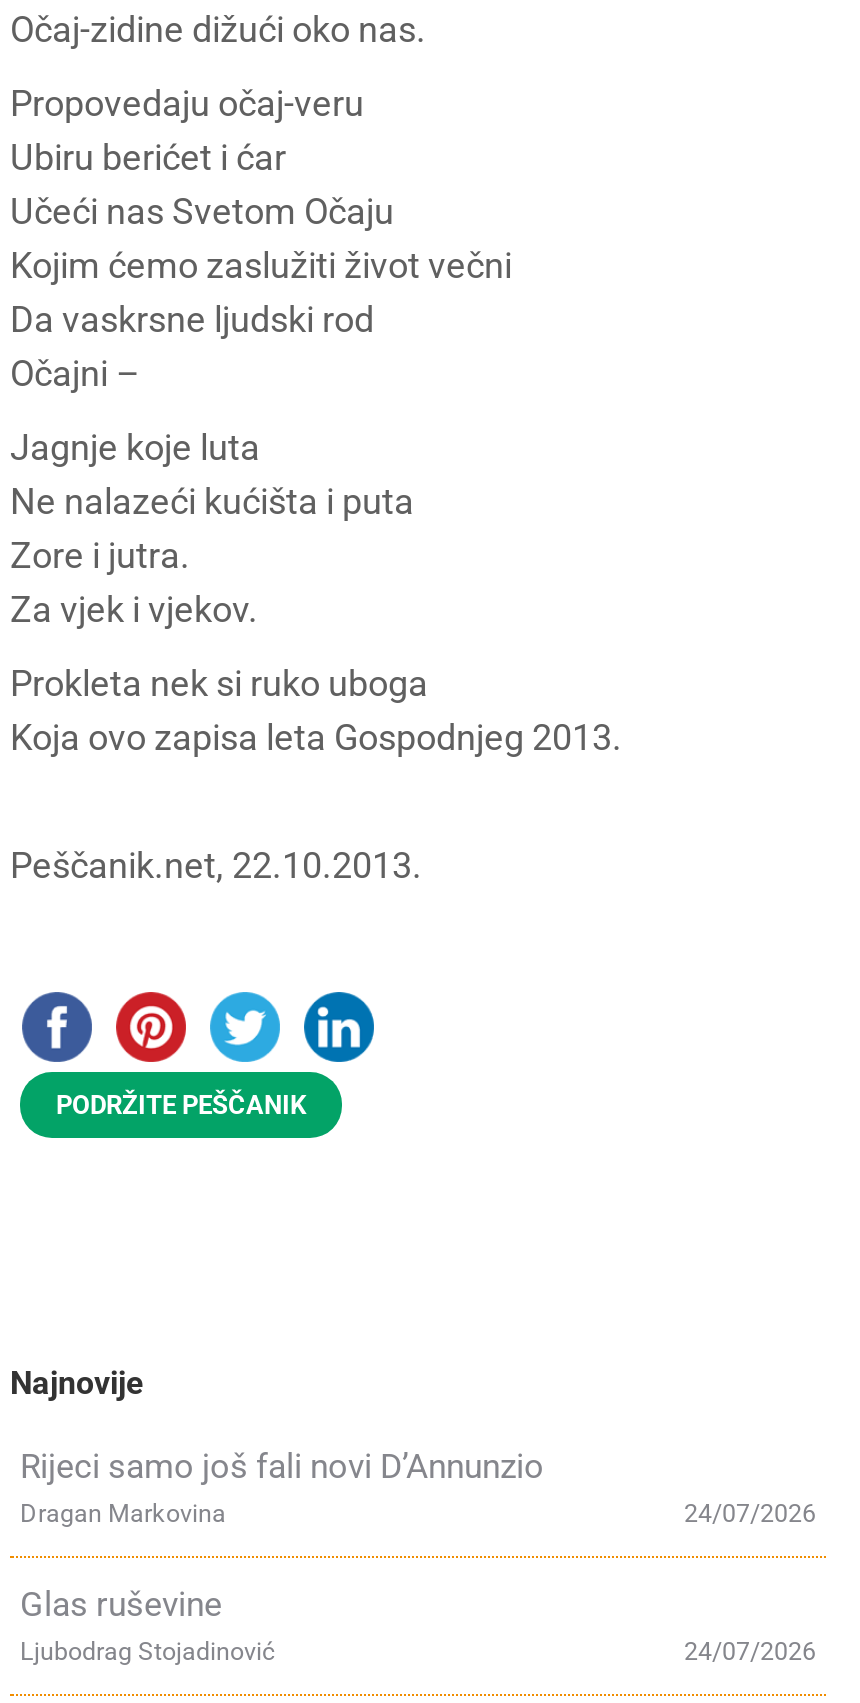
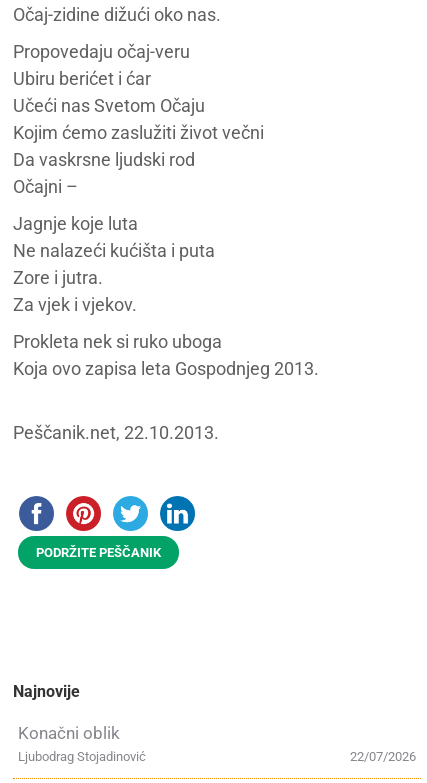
[20,1446,816,1666] Rijeci samo još fali novi D’Annunzio | 24/07/2026 | Dragan Markovina | Glas ruševine | 24/07/2026 -> [18,723,416,764] Konačni oblik | 22/07/2026

